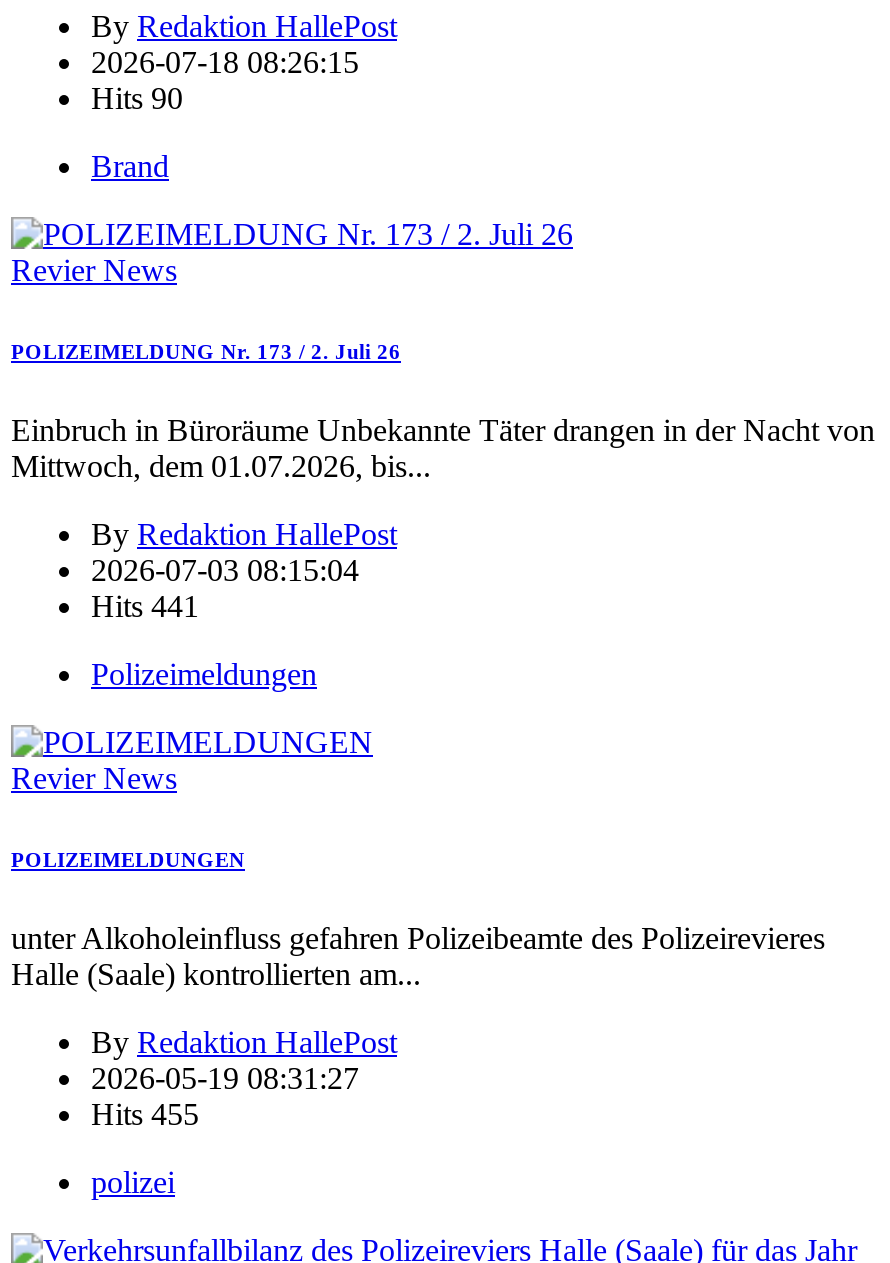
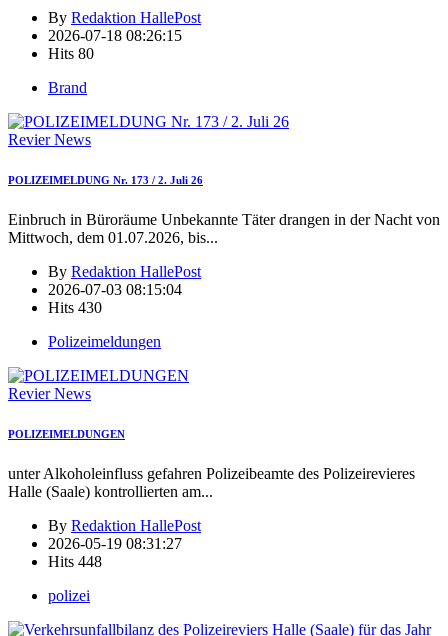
[91,81,183,115] Hits 90 -> [48,45,94,62] Hits 80
[91,588,199,622] Hits 441 -> [48,299,102,316] Hits 430
[91,1096,199,1130] Hits 455 -> [48,553,102,570] Hits 448

